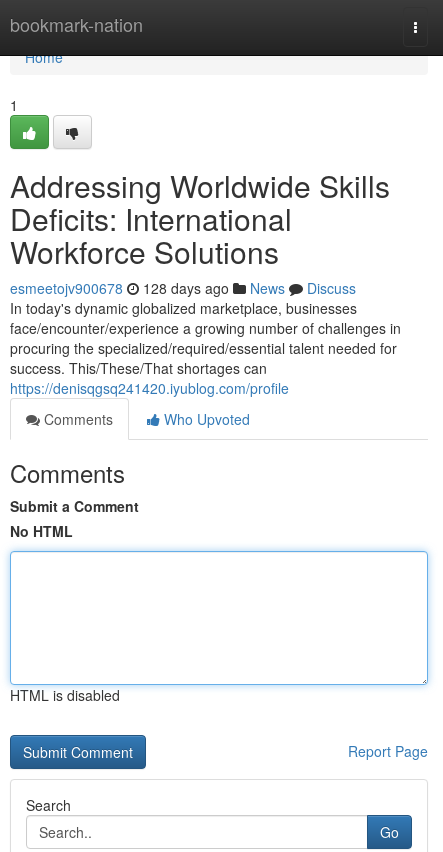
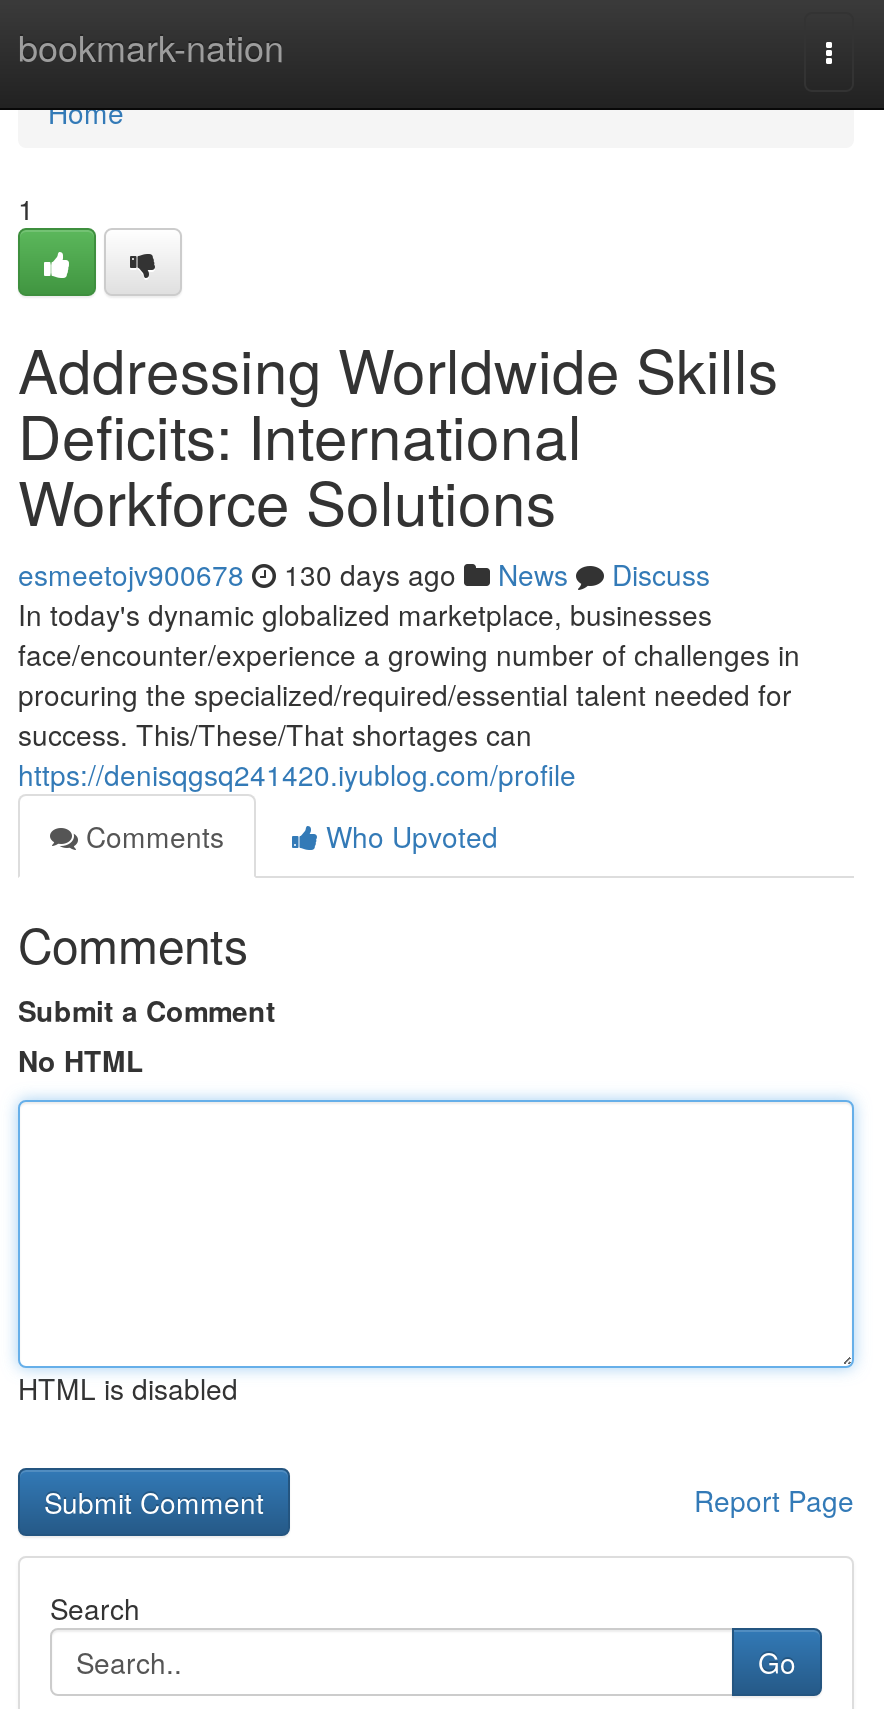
[10,278,356,298] esmeetojv900678 128 days ago News Discuss -> [18,554,710,594] esmeetojv900678 130 days ago News Discuss

